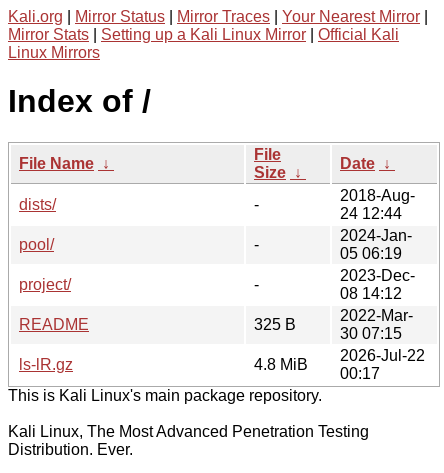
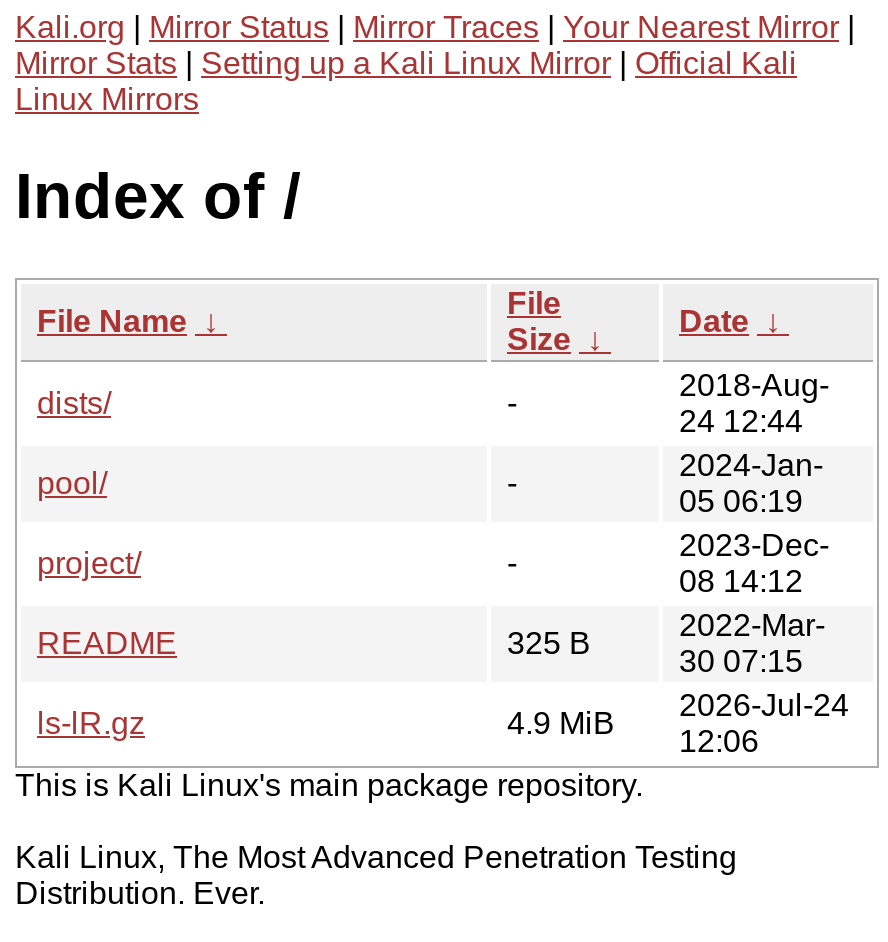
[340,347,425,382] 2026-Jul-22 | 00:17 -> [679,688,849,758] 2026-Jul-24 | 12:06
[254,356,308,373] 4.8 MiB -> [507,706,615,740] 4.9 MiB

